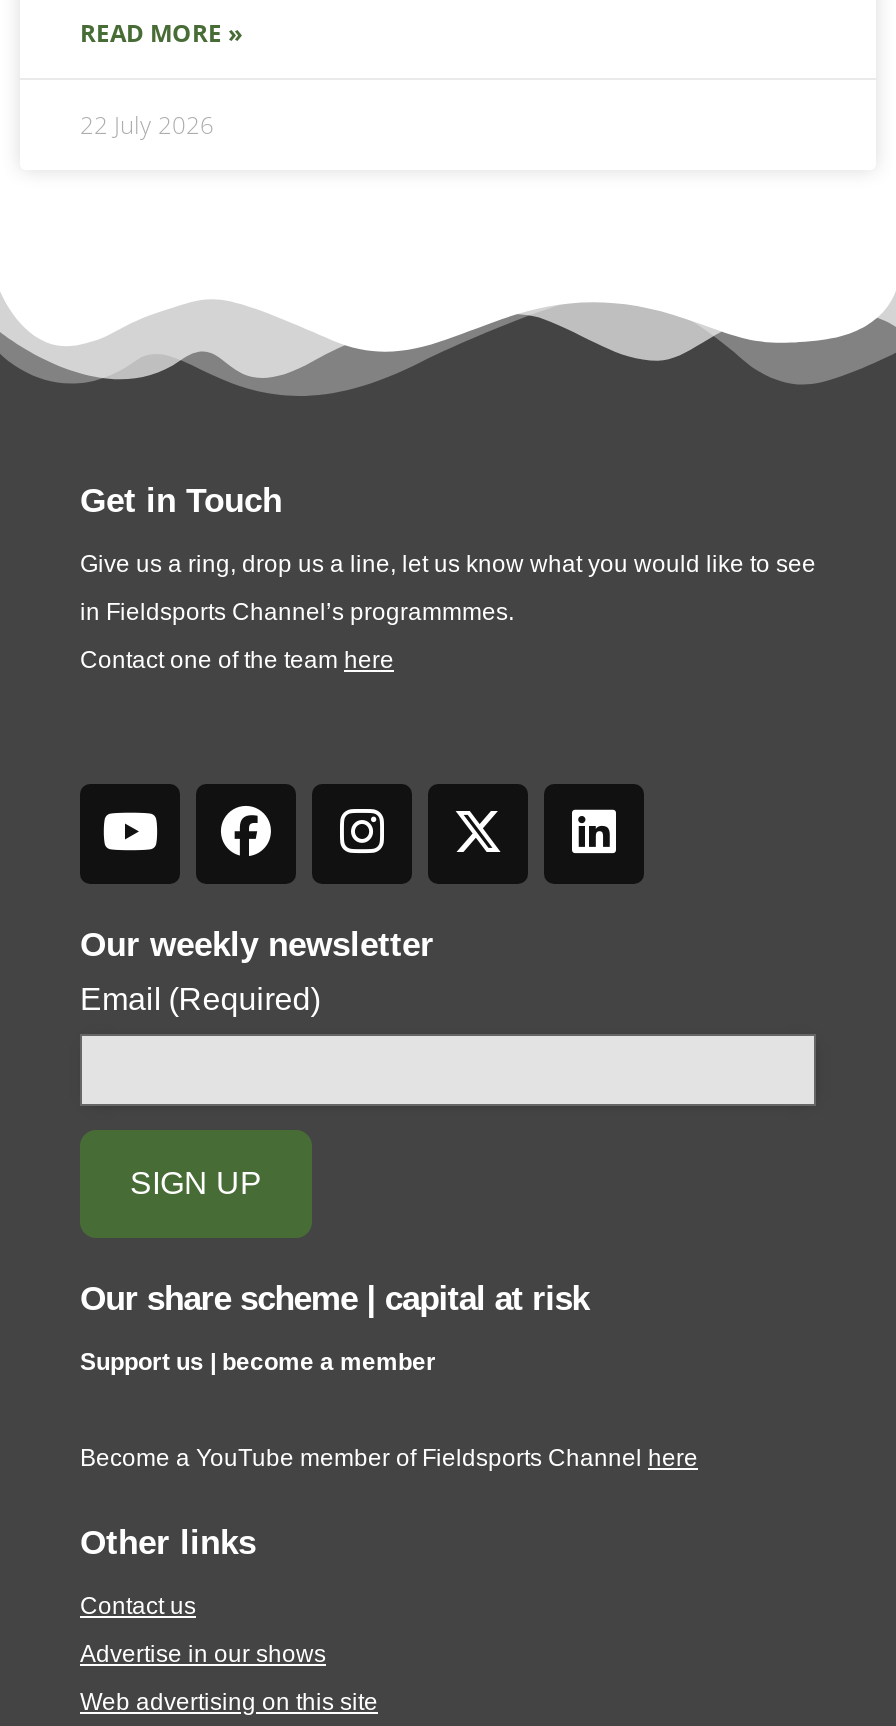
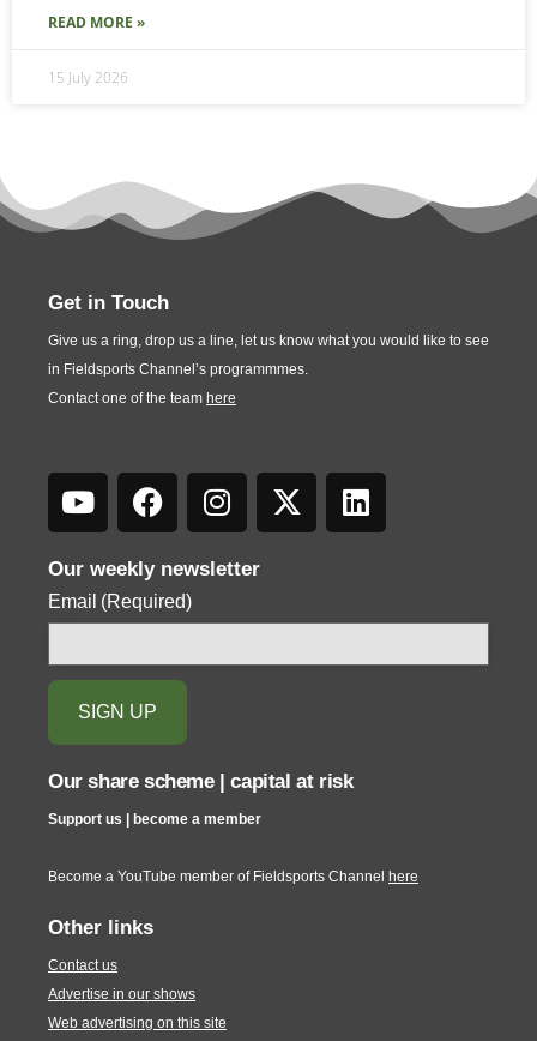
[80,107,214,141] 22 July 2026 -> [48,67,128,87] 15 July 2026

